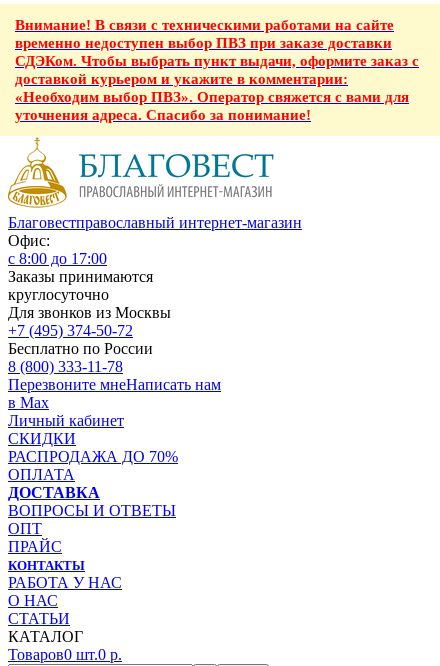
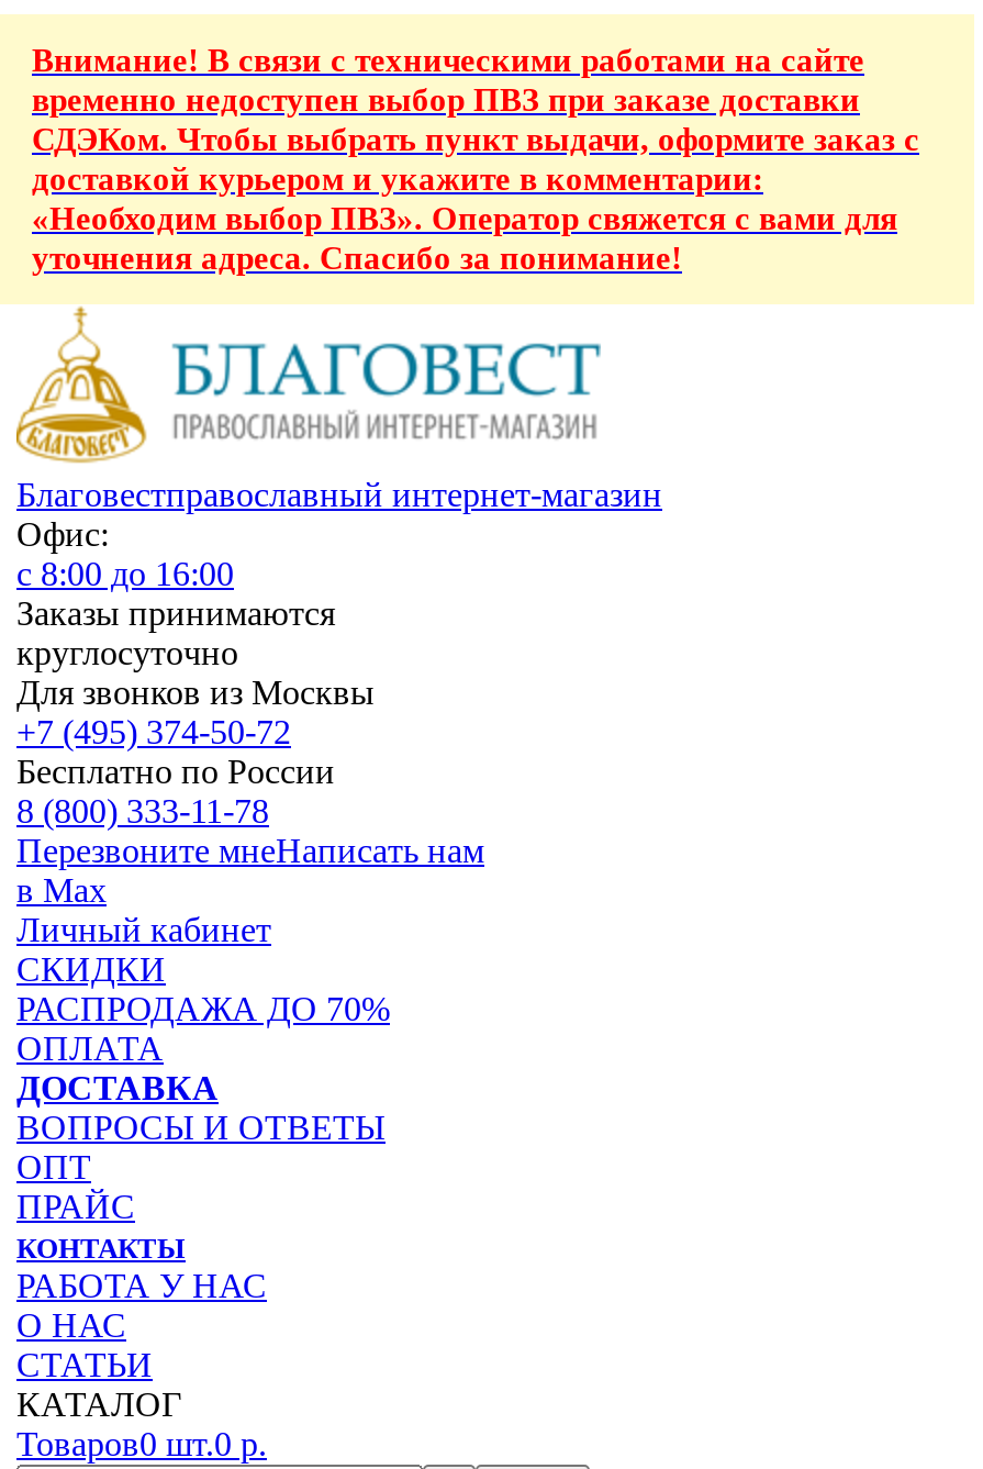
[8,250,107,267] с 8:00 до 17:00 -> [16,555,234,592] с 8:00 до 16:00

